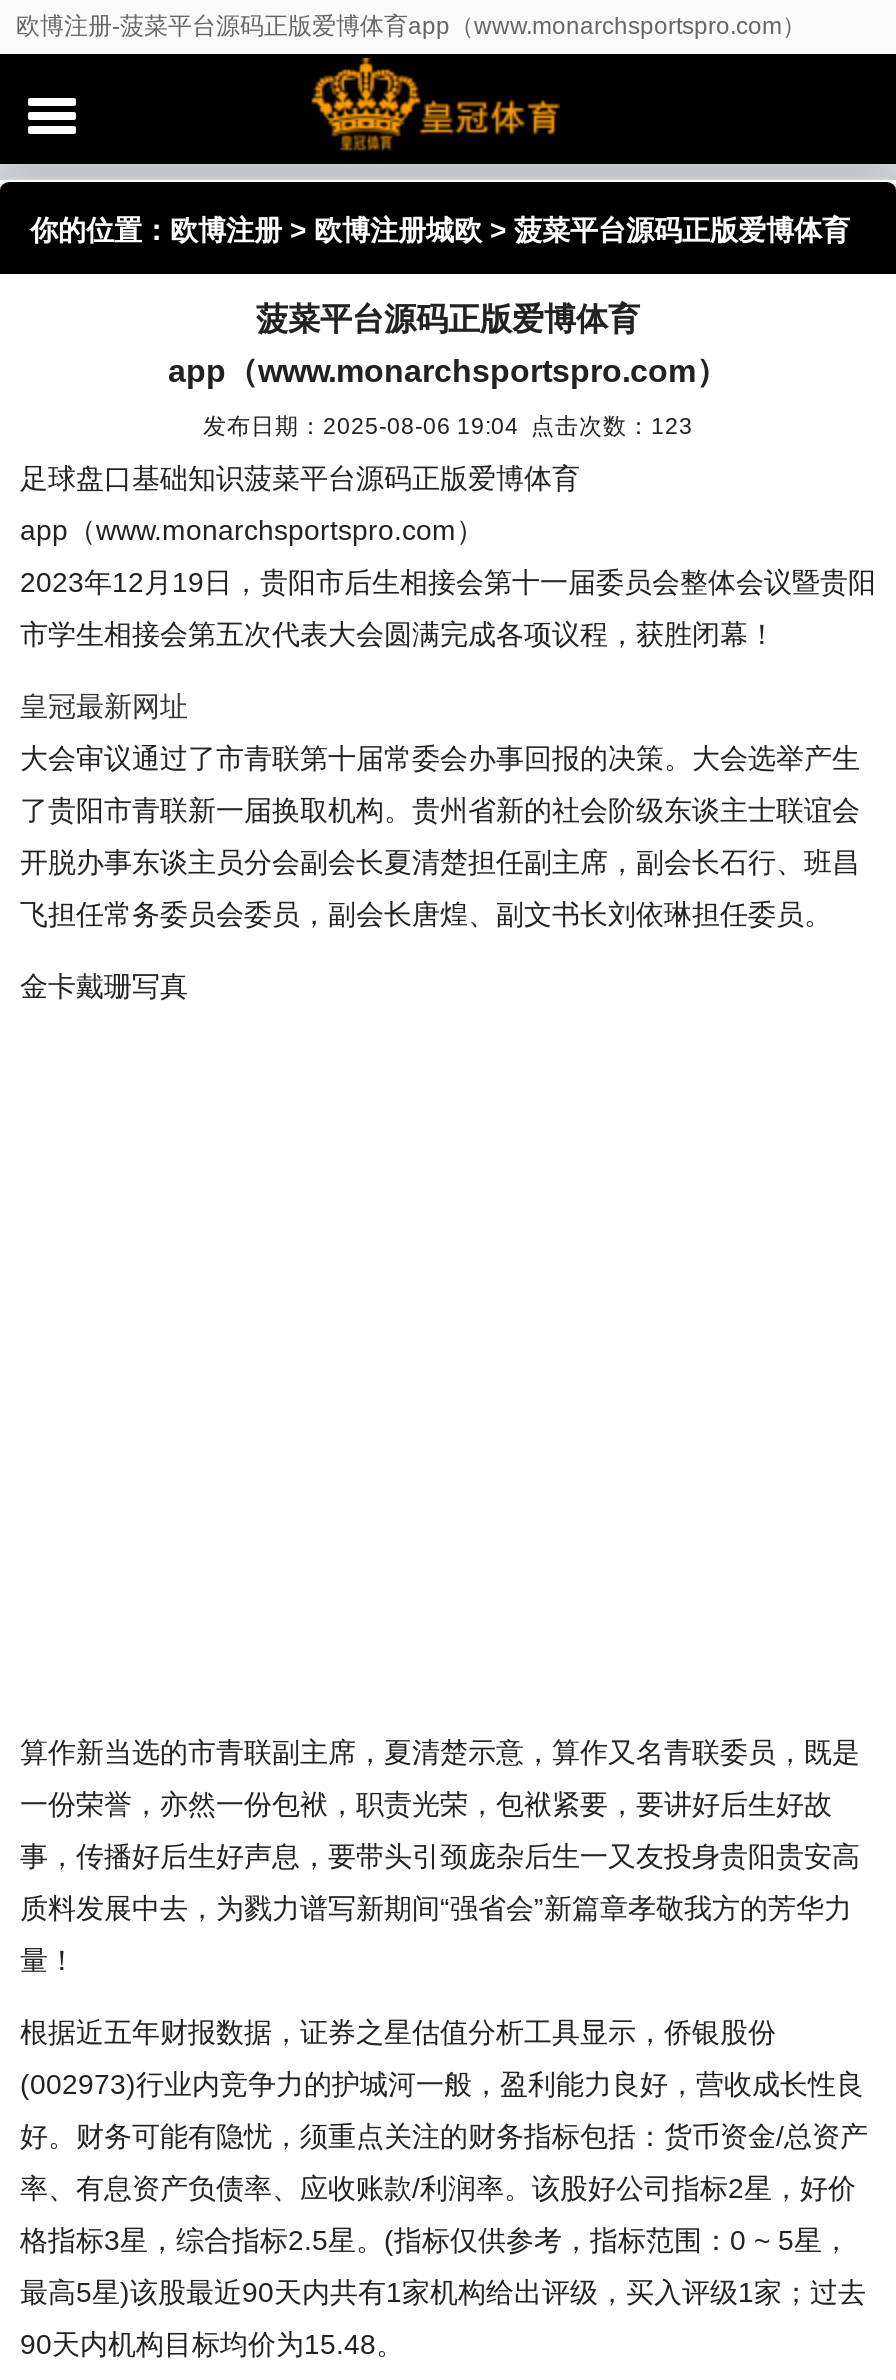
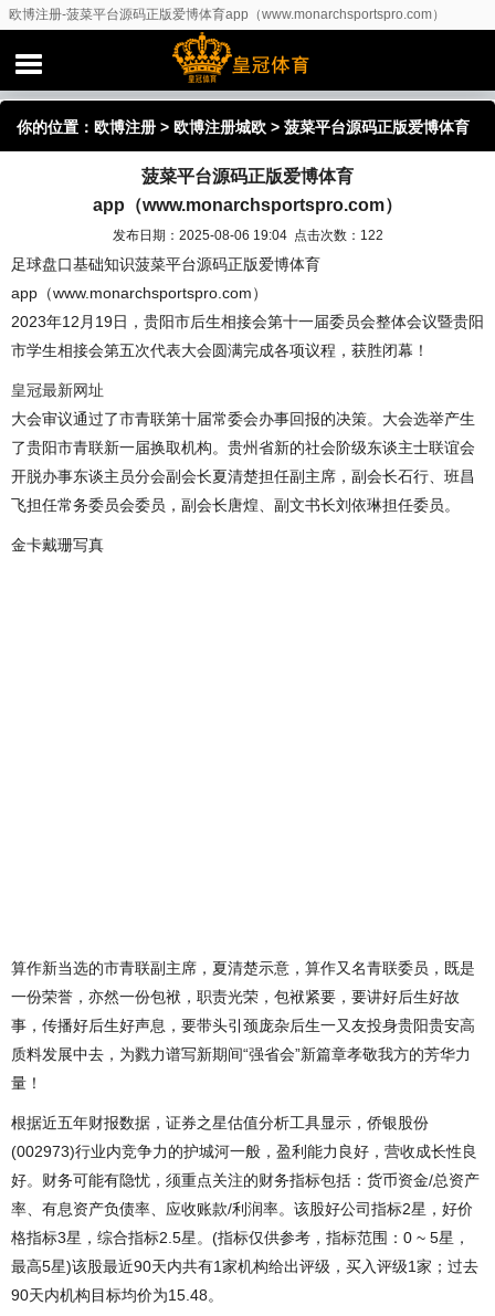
[203,412,693,438] 发布日期：2025-08-06 19:04 点击次数：123 -> [112,228,383,242] 发布日期：2025-08-06 19:04 点击次数：122

